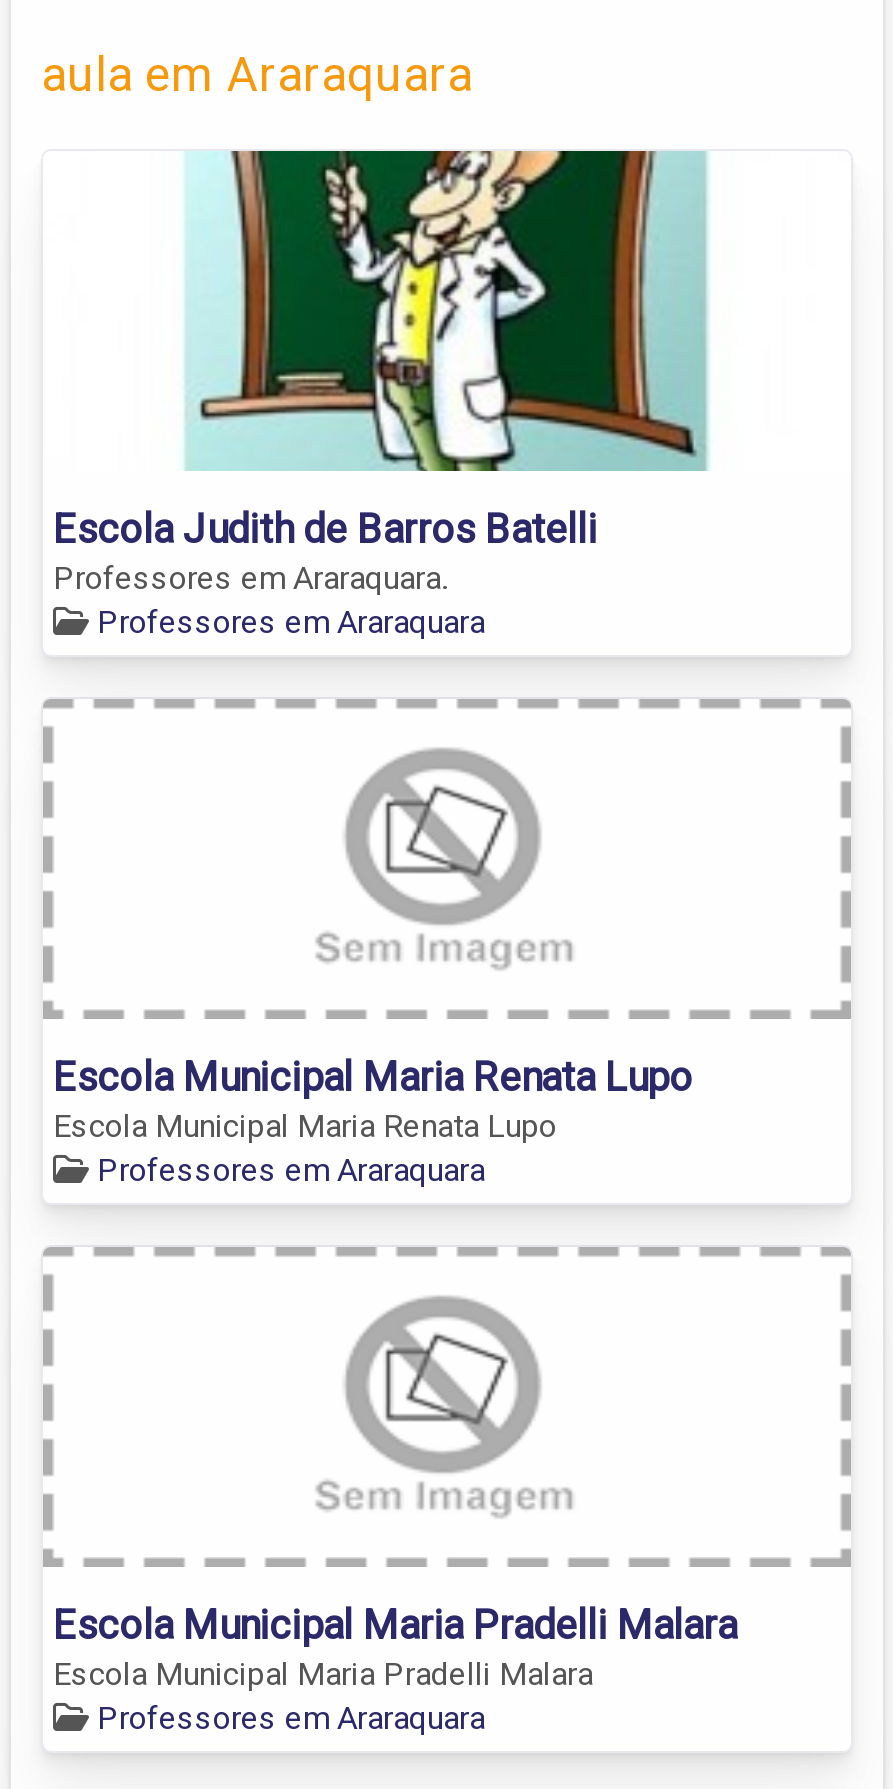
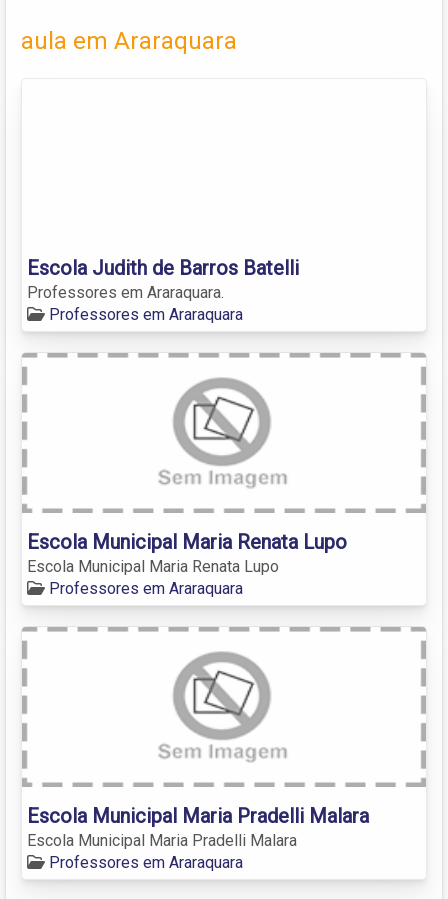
[183,149,709,473] [image] -> none

